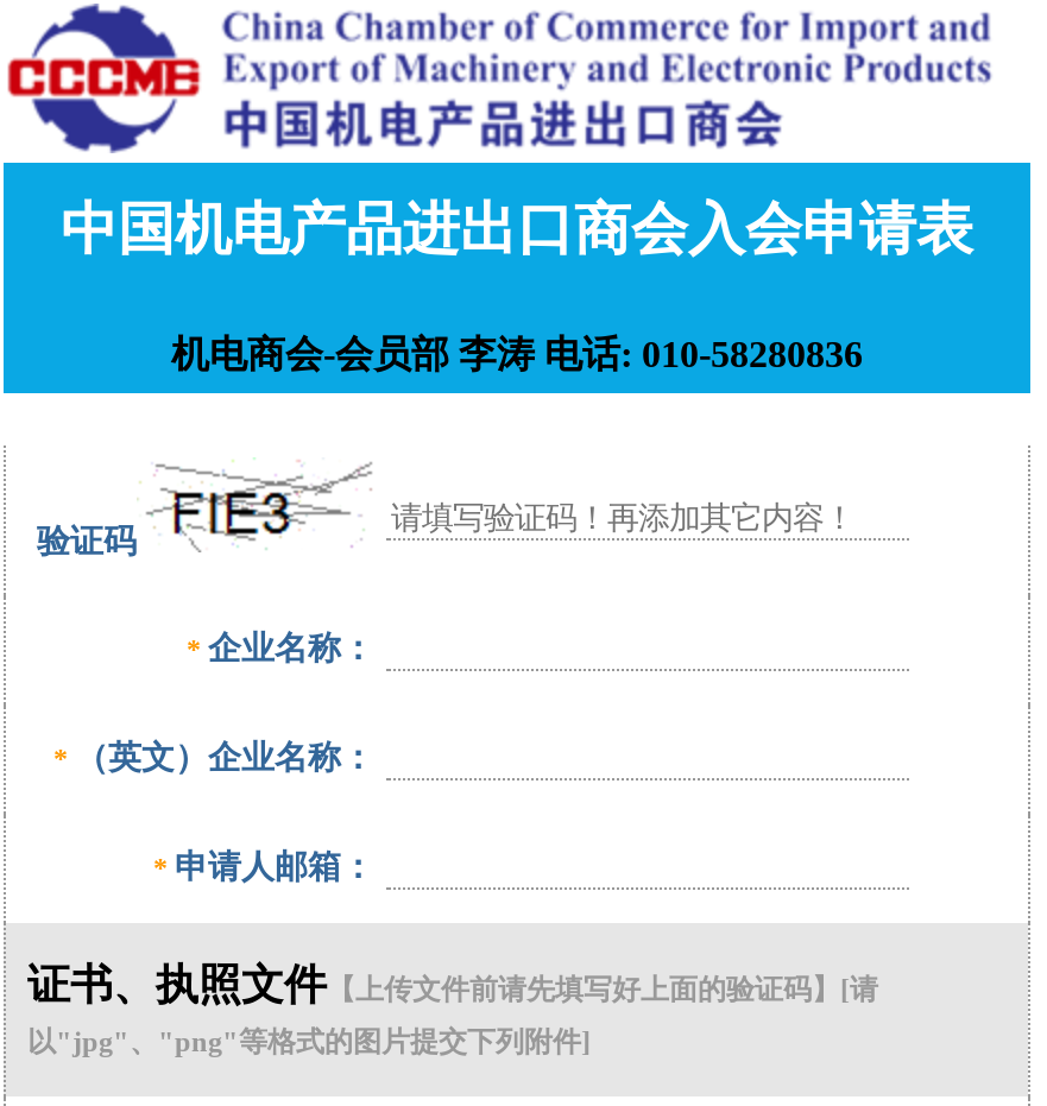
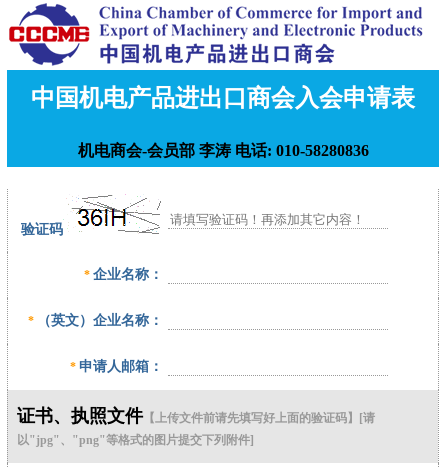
[146,462,370,552] [image] -> [77,195,160,235] [image]

